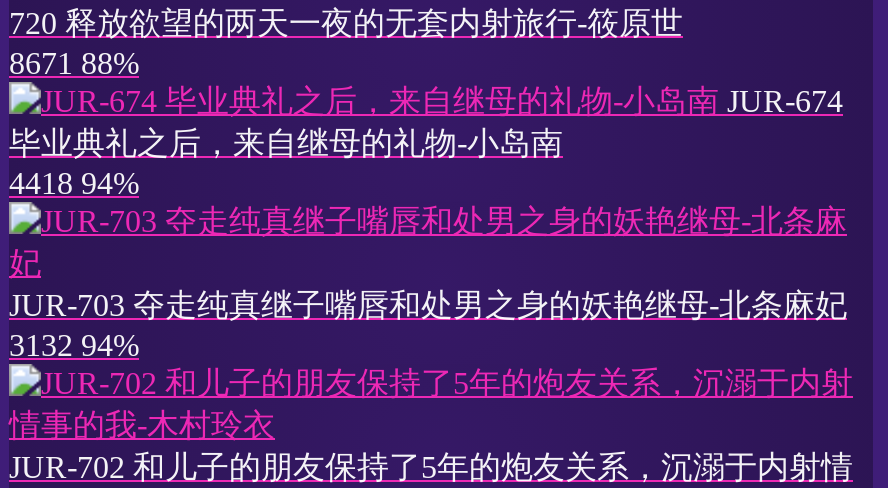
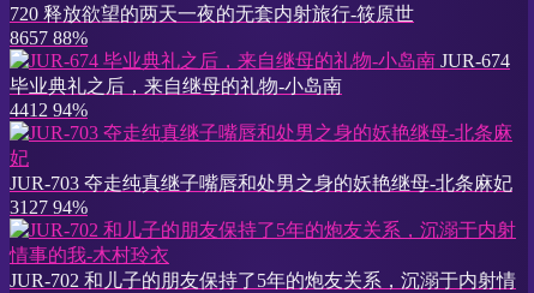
[9,45,139,79] 8671 88% -> [10,27,88,48] 8657 88%
[9,165,139,199] 4418 94% -> [10,99,88,120] 4412 94%
[9,327,139,361] 3132 94% -> [10,197,88,217] 3127 94%

